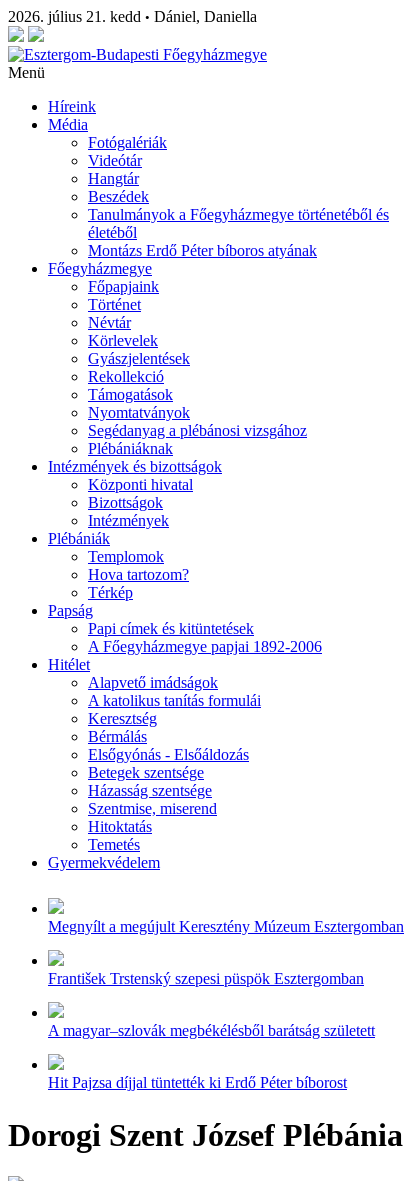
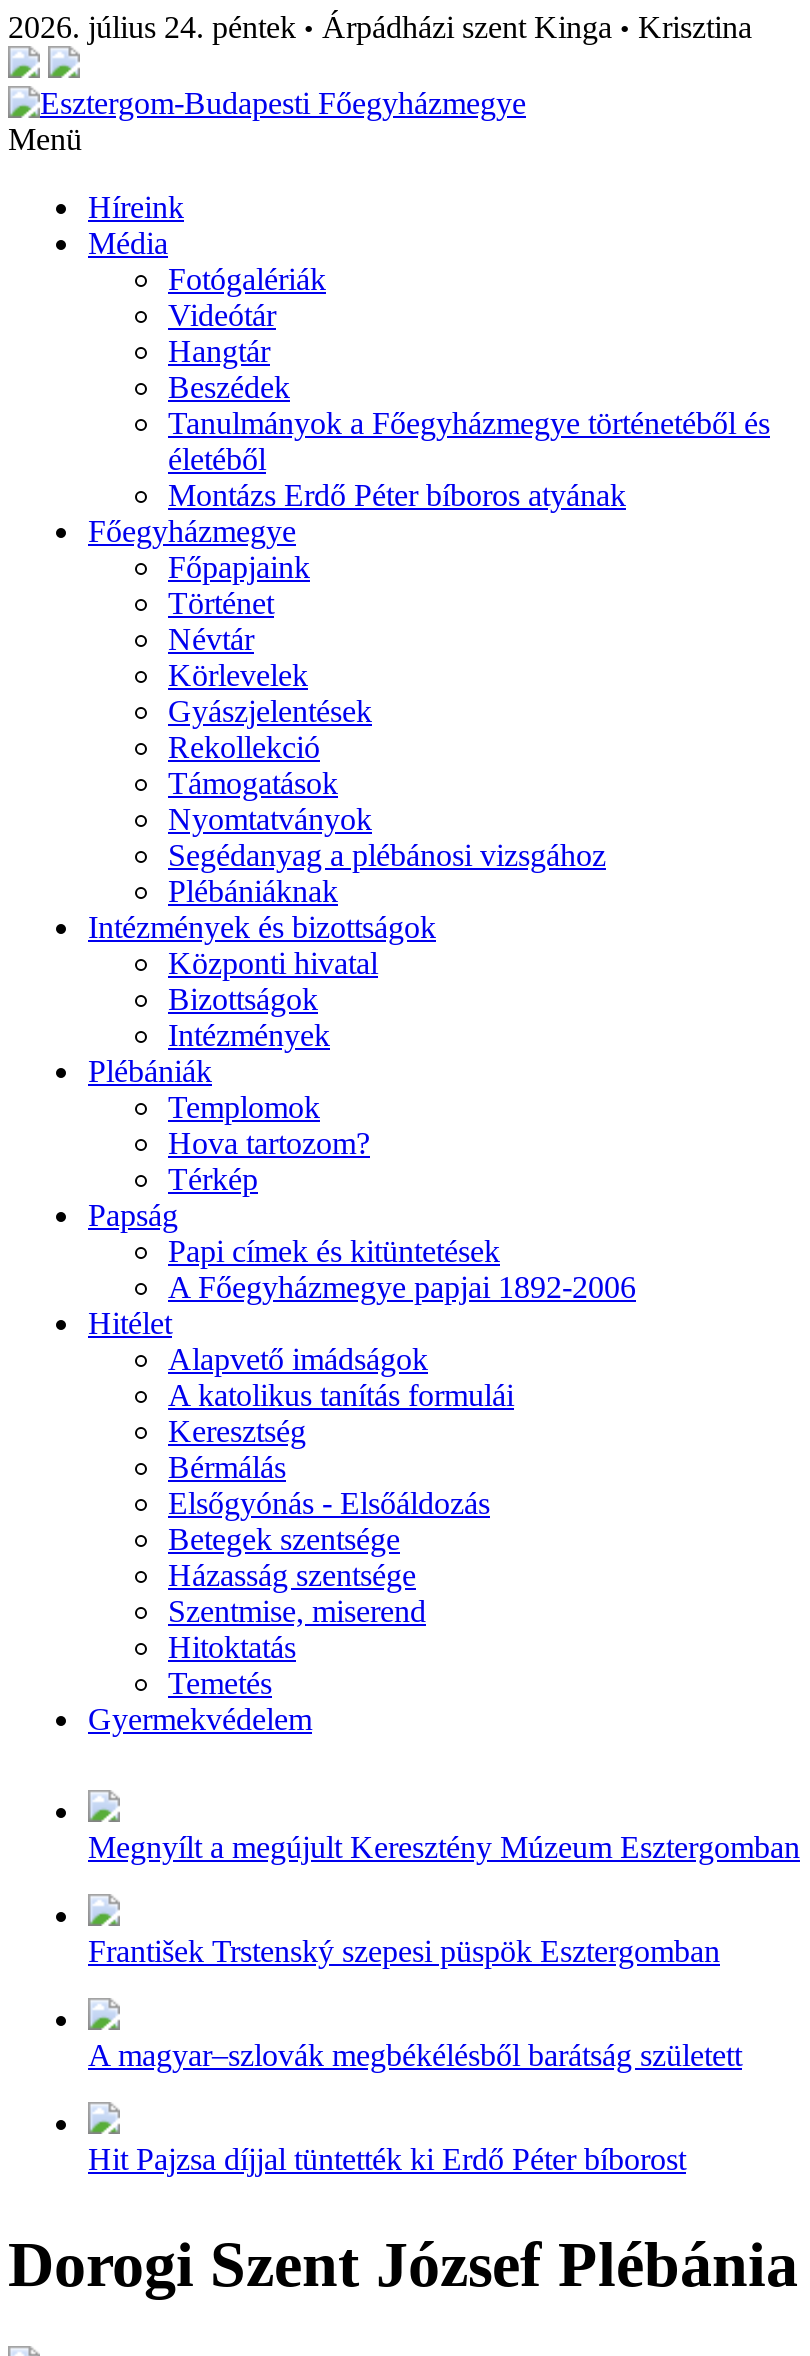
[8,8,257,25] 2026. július 21. kedd • Dániel, Daniella -> [8,10,752,44] 2026. július 24. péntek • Árpádházi szent Kinga • Krisztina

